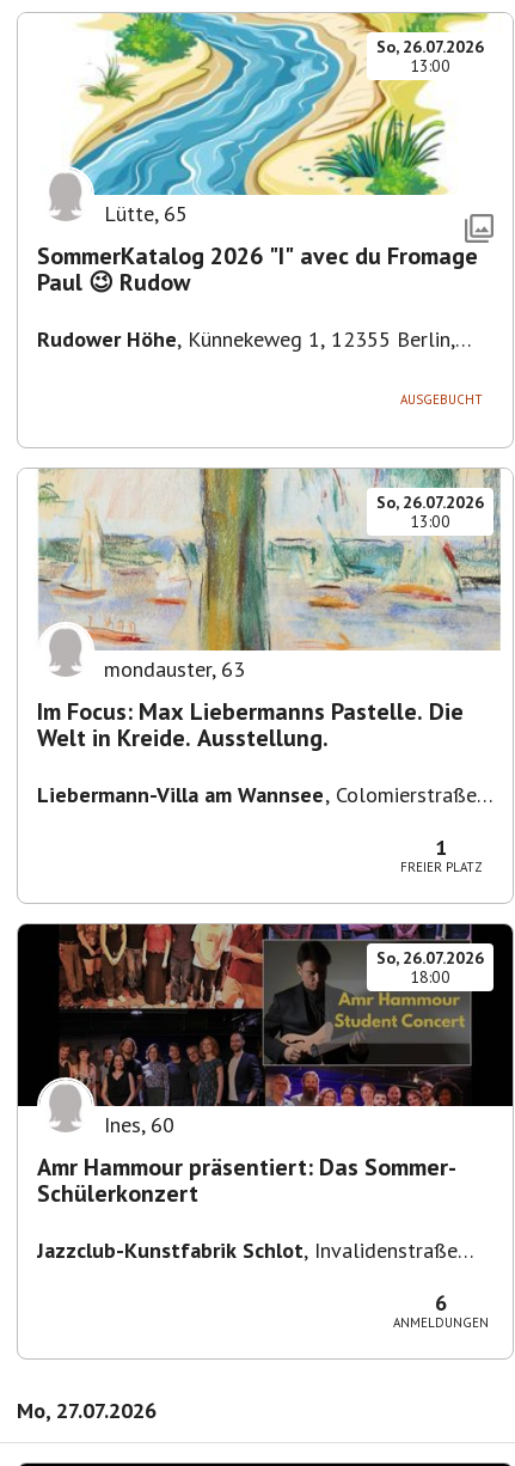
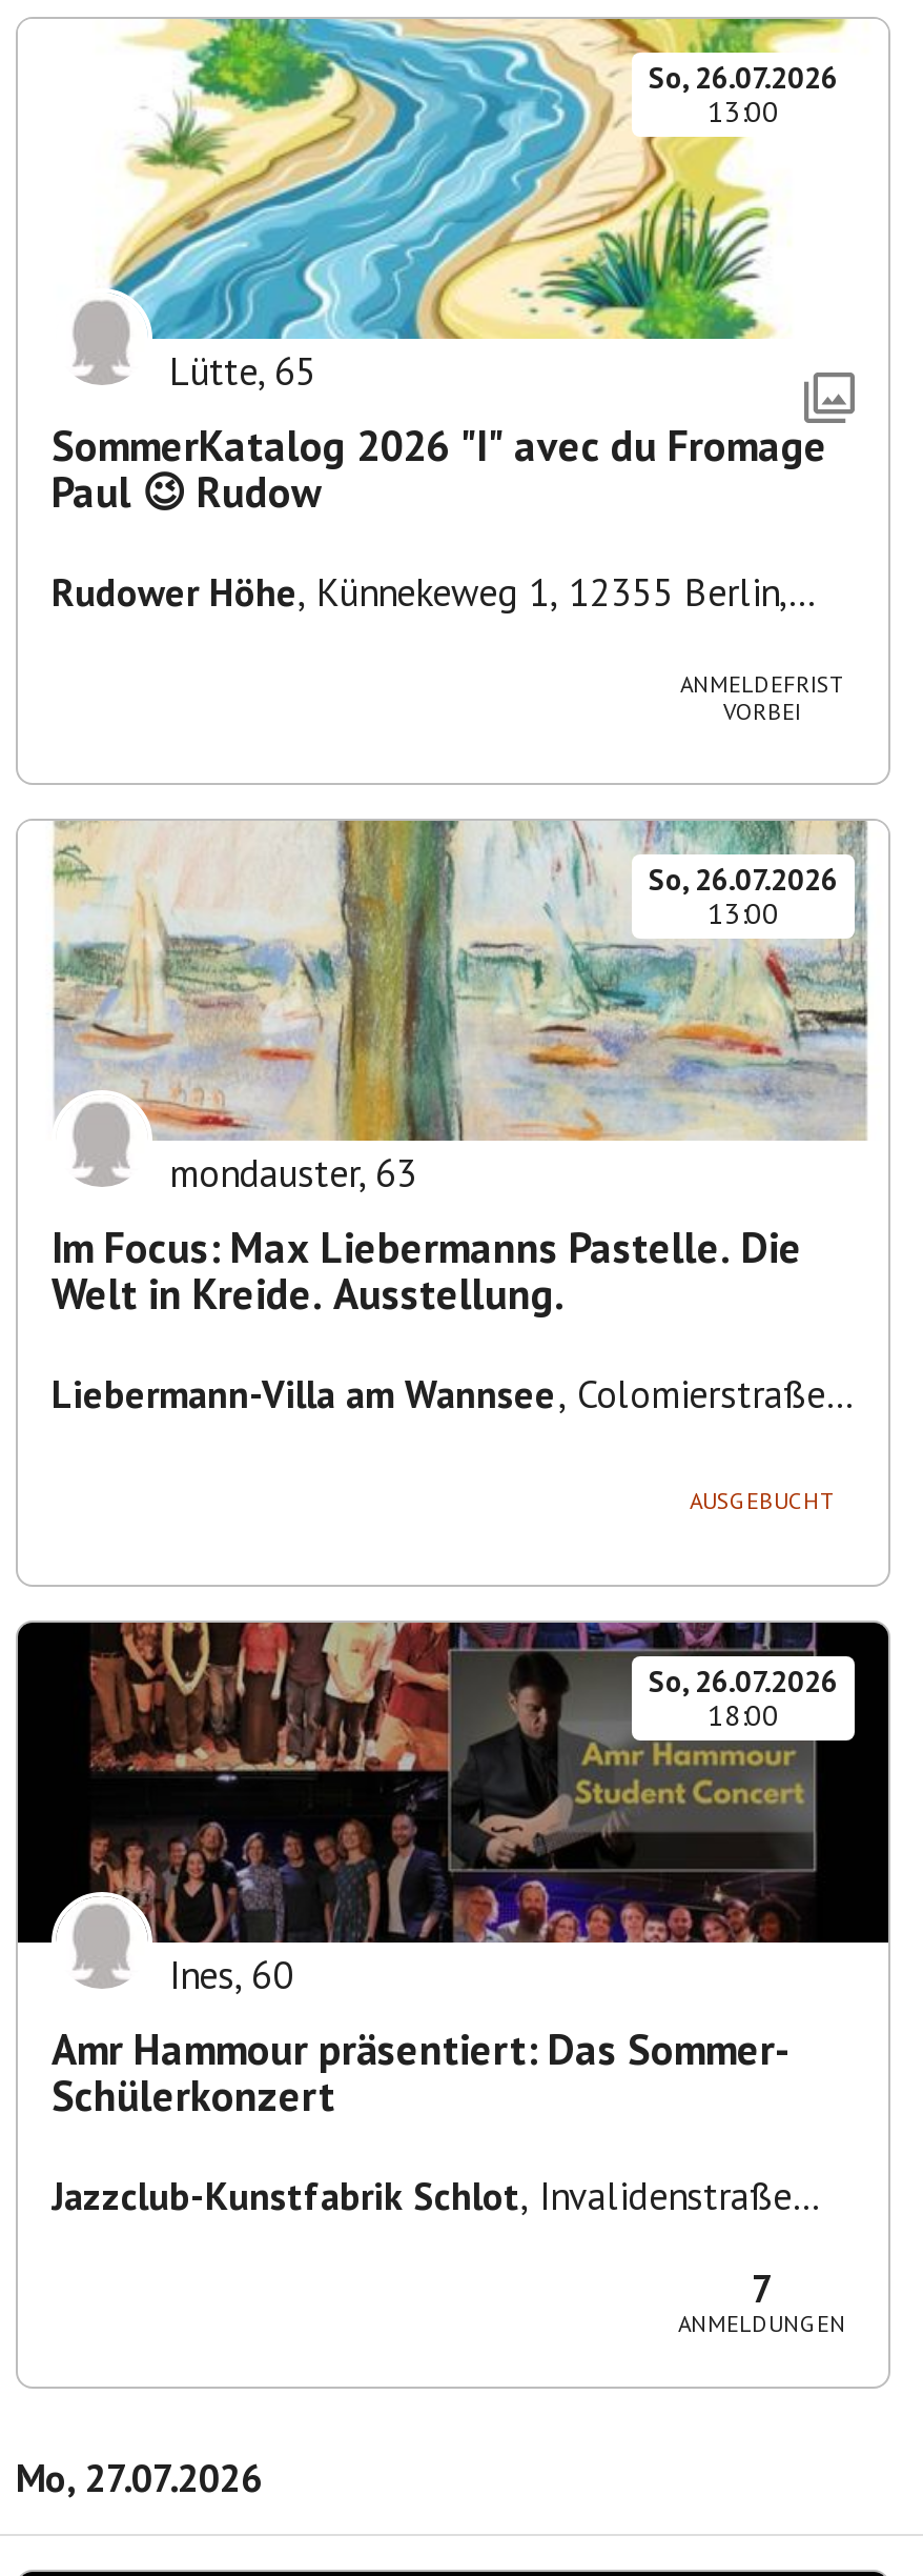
none -> [680,669,844,726] ANMELDEFRIST | VORBEI
moved [400,390,482,407] -> [690,1485,835,1514]: AUSGEBUCHT
[400,833,482,875] 1 | FREIER PLATZ -> none
[435,1289,447,1317] 6 -> [752,2265,773,2313] 7

